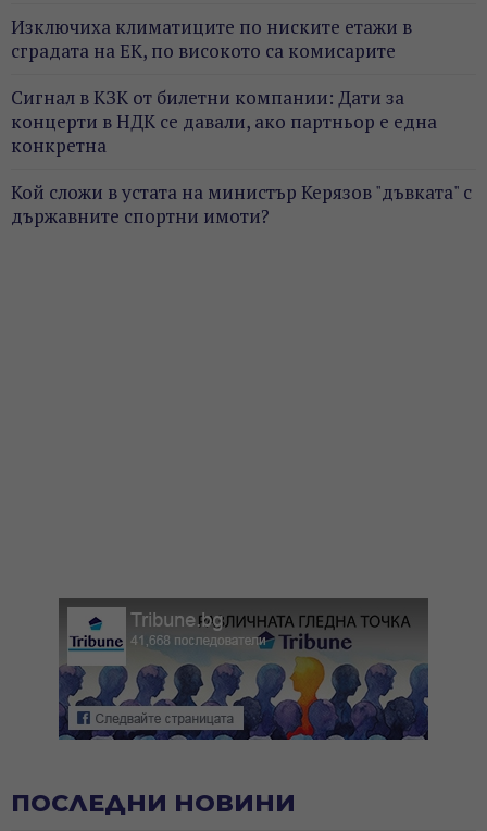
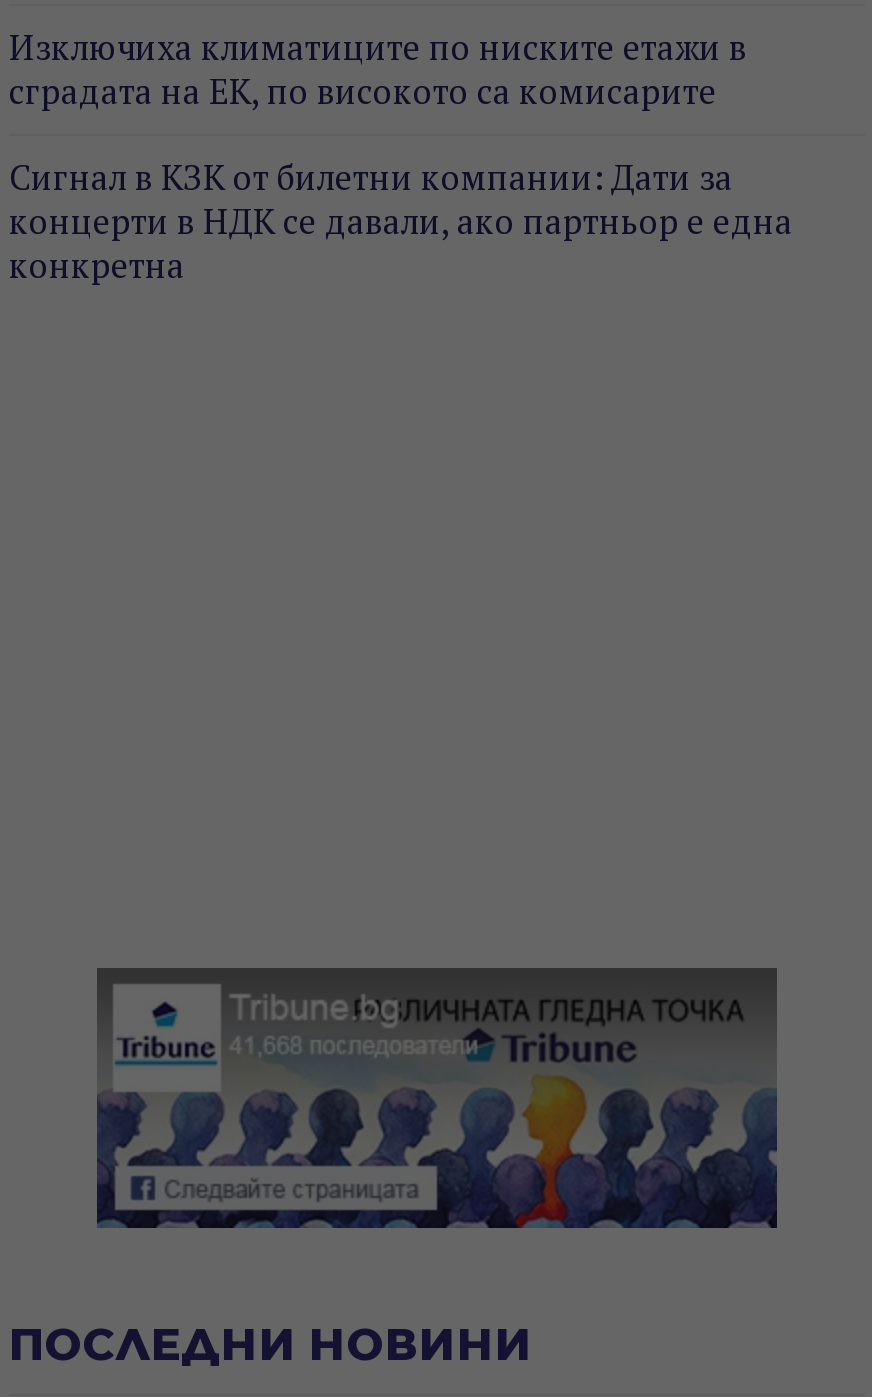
[11,179,472,228] Кой сложи в устата на министър Керязов "дъвката" с | държавните спортни имоти? -> none

